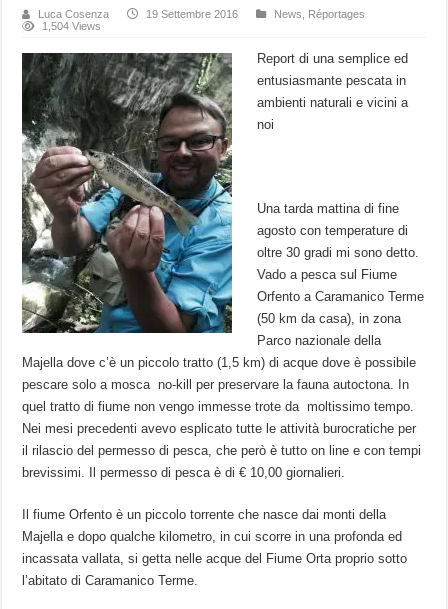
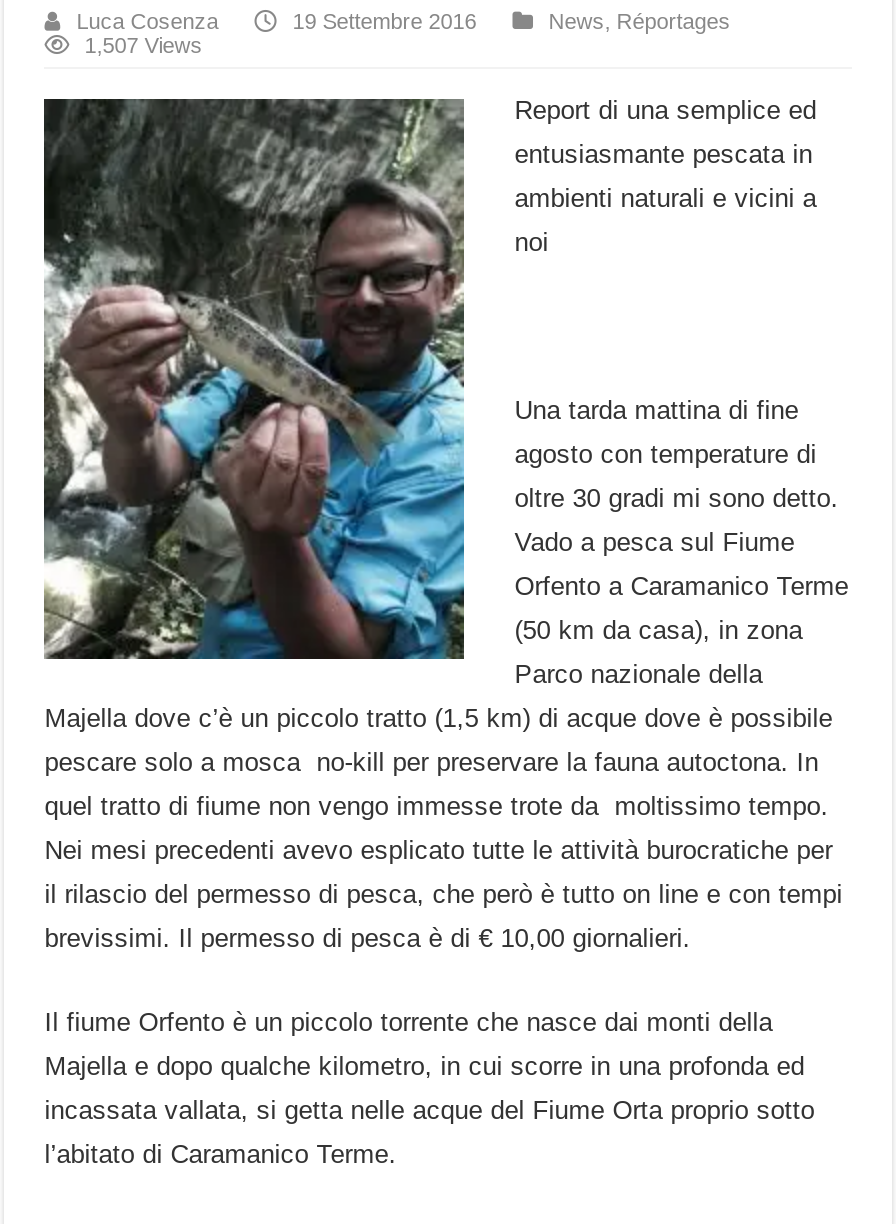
[42,20,101,32] 1,504 Views -> [84,33,202,57] 1,507 Views

